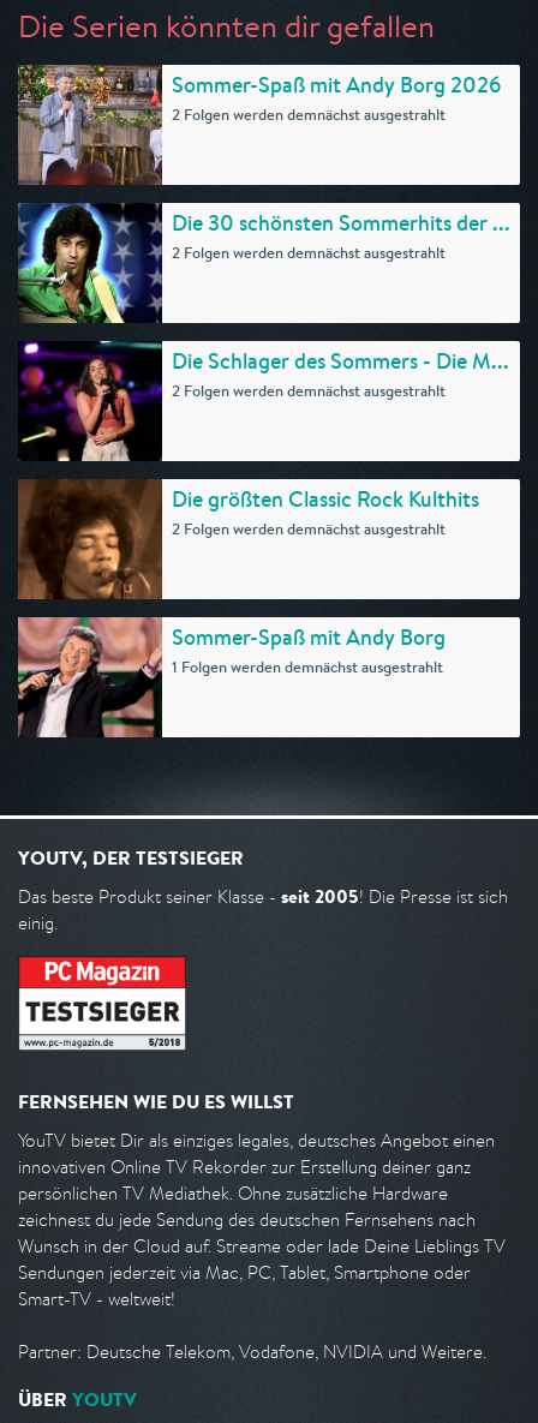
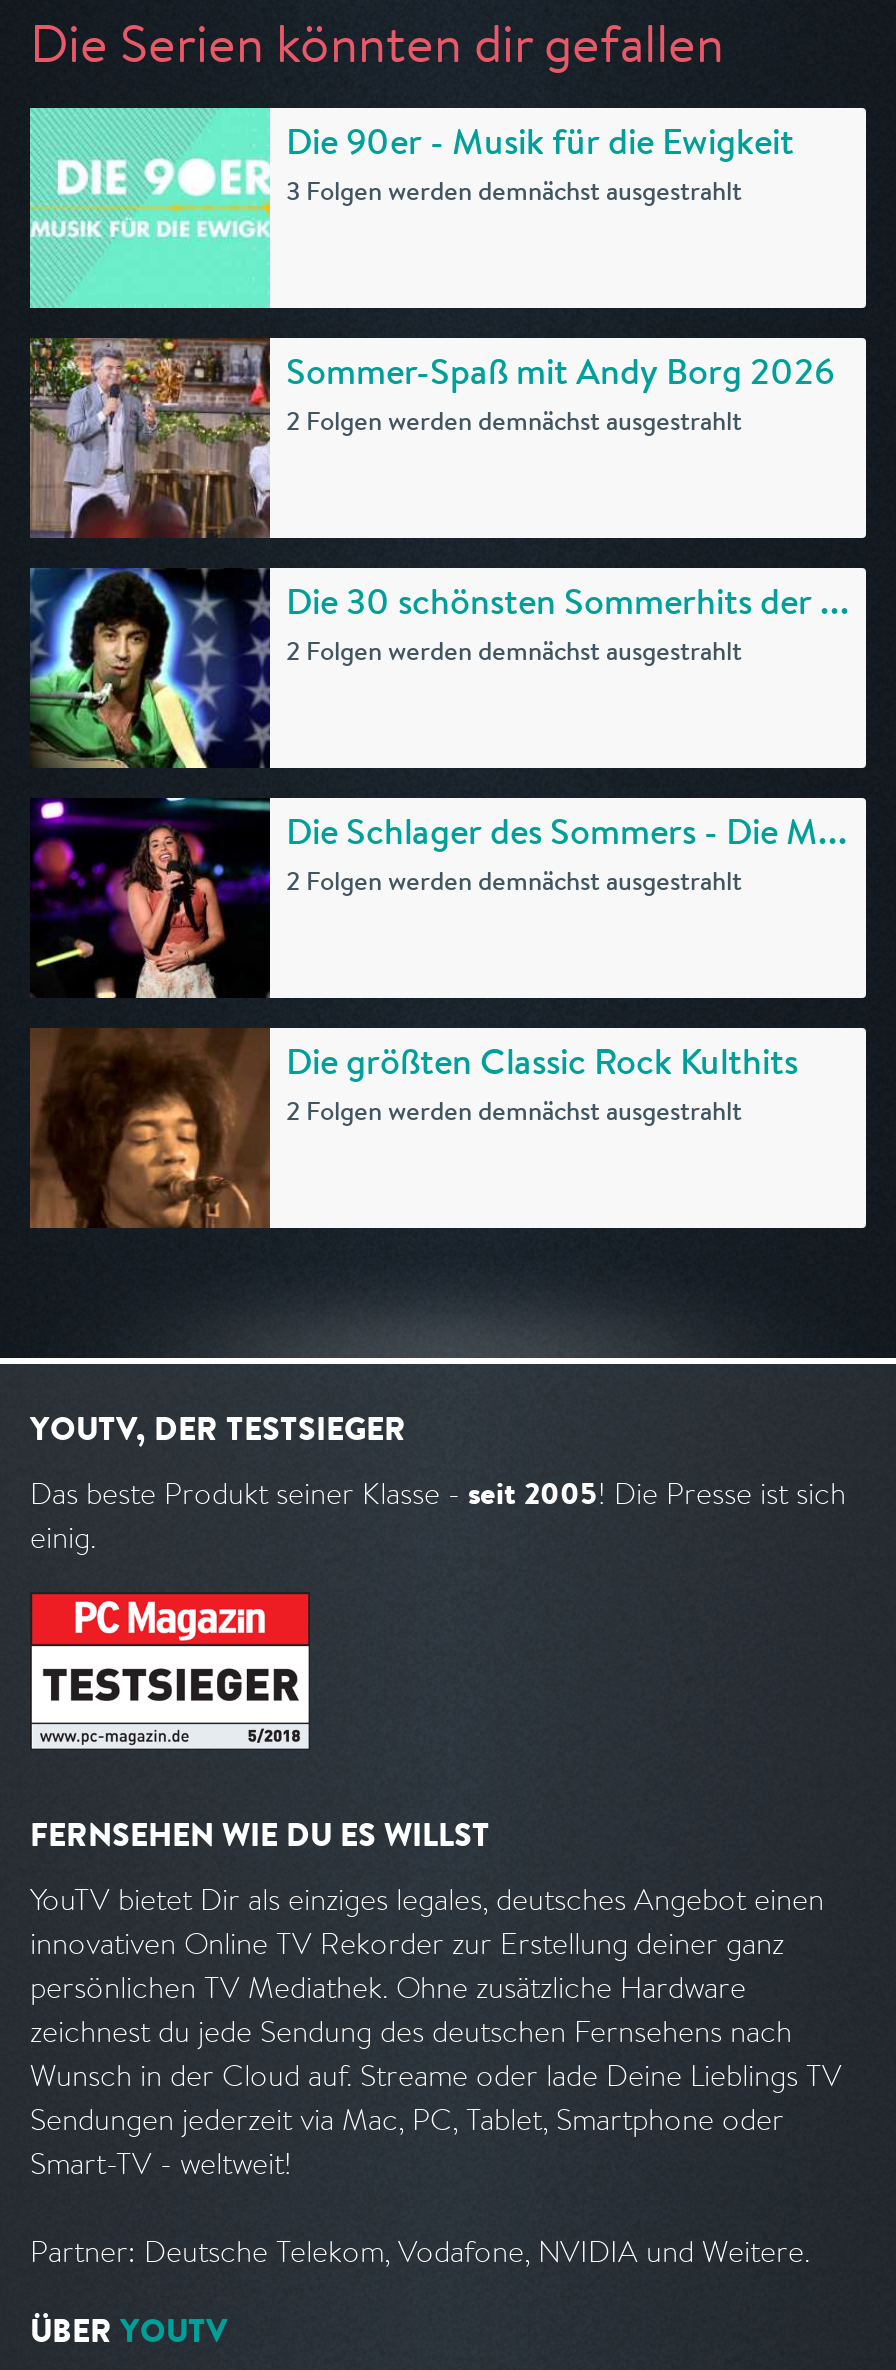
none -> [28,106,794,310] [image] | Die 90er - Musik für die Ewigkeit | 3 Folgen werden demnächst ausgestrahlt
moved [172,70,510,539] -> [286,346,850,1128]: Sommer-Spaß mit Andy Borg 2026 | 2 Folgen werden demnächst ausgestrahlt | Die 30 schönsten Sommerhits der ... | 2 Folgen werden demnächst ausgestrahlt | Die Schlager des Sommers - Die M... | 2 Folgen werden demnächst ausgestrahlt | Die größten Classic Rock Kulthits | 2 Folgen werden demnächst ausgestrahlt
[17,616,446,739] [image] | Sommer-Spaß mit Andy Borg | 1 Folgen werden demnächst ausgestrahlt -> none

